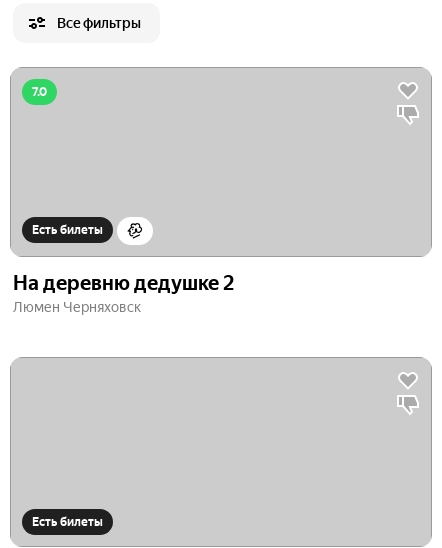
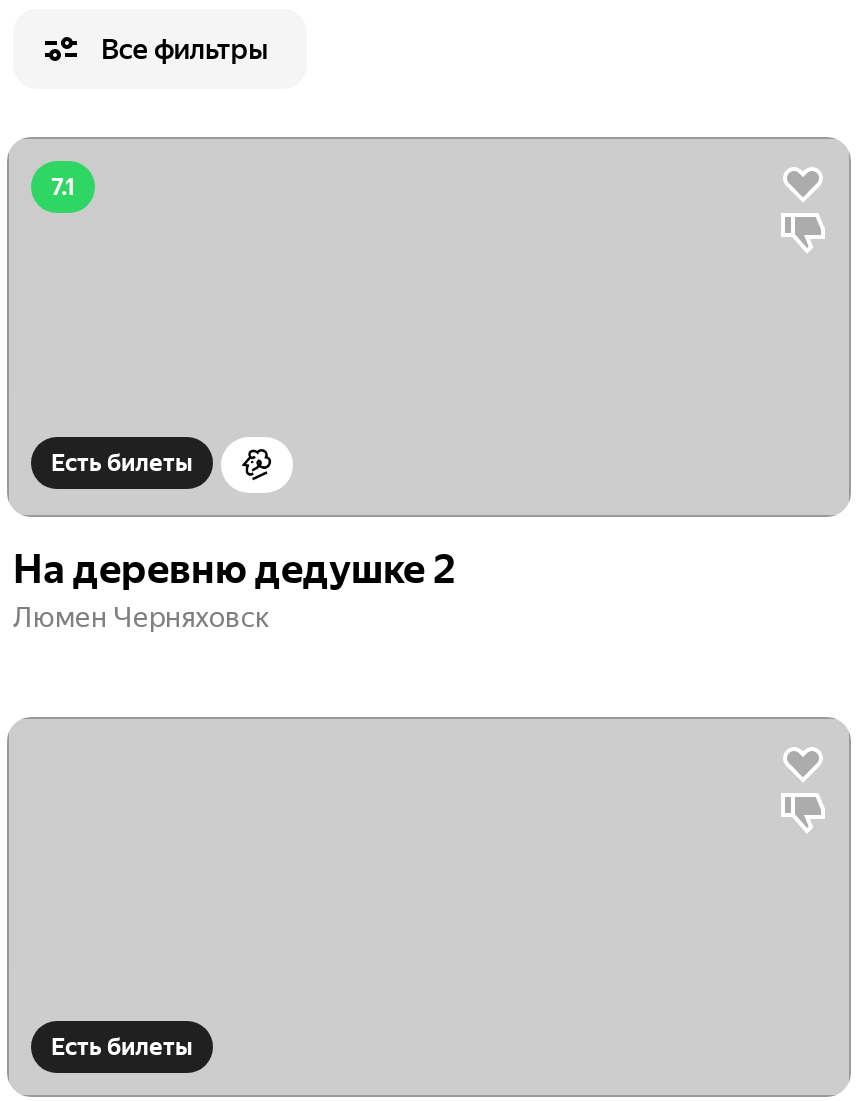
[32,85,47,99] 7.0 -> [51,173,75,201] 7.1

